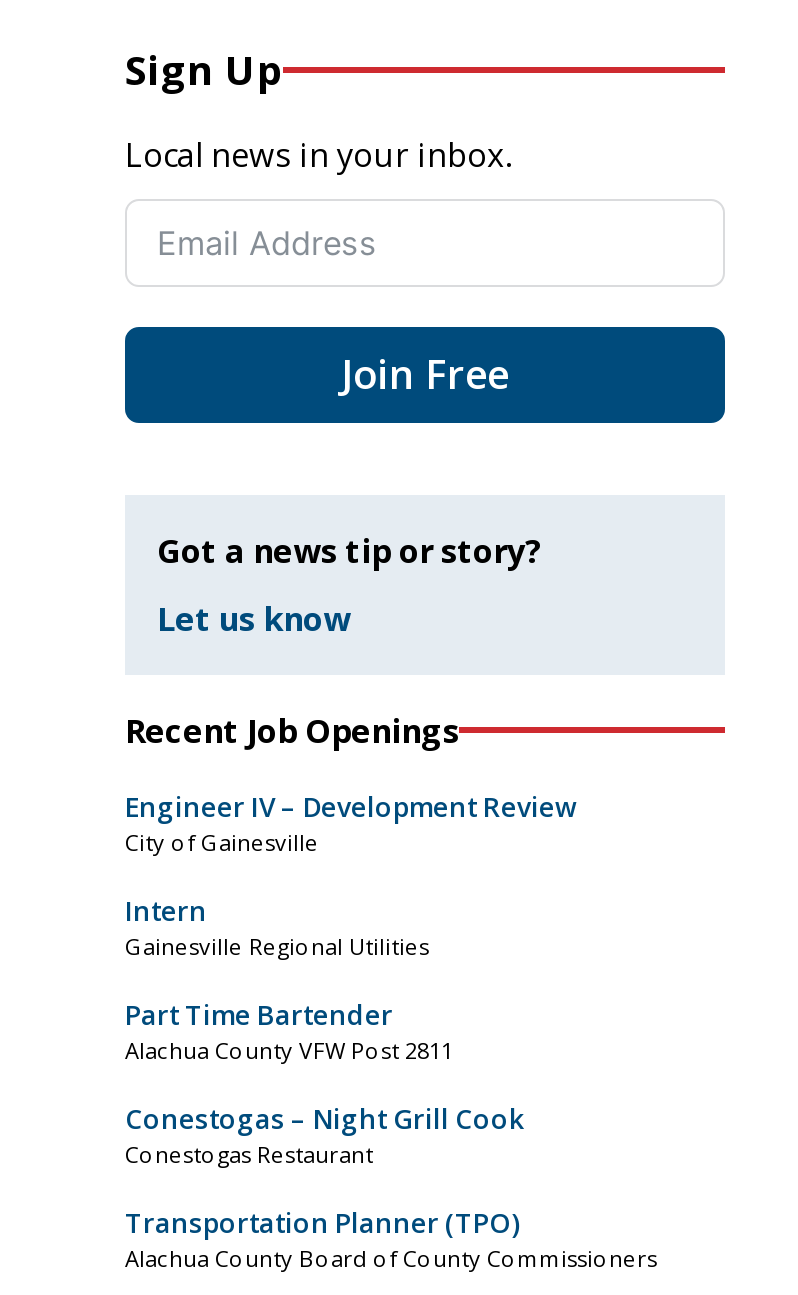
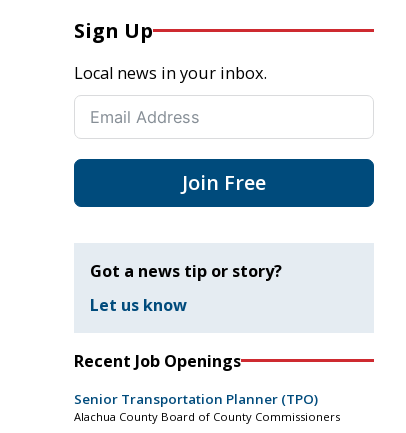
[125,789,577,1241] Engineer IV – Development Review | City of Gainesville | Intern | Gainesville Regional Utilities | Part Time Bartender | Alachua County VFW Post 2811 | Conestogas – Night Grill Cook | Conestogas Restaurant | Transportation Planner (TPO) -> [74,390,318,408] Senior Transportation Planner (TPO)

